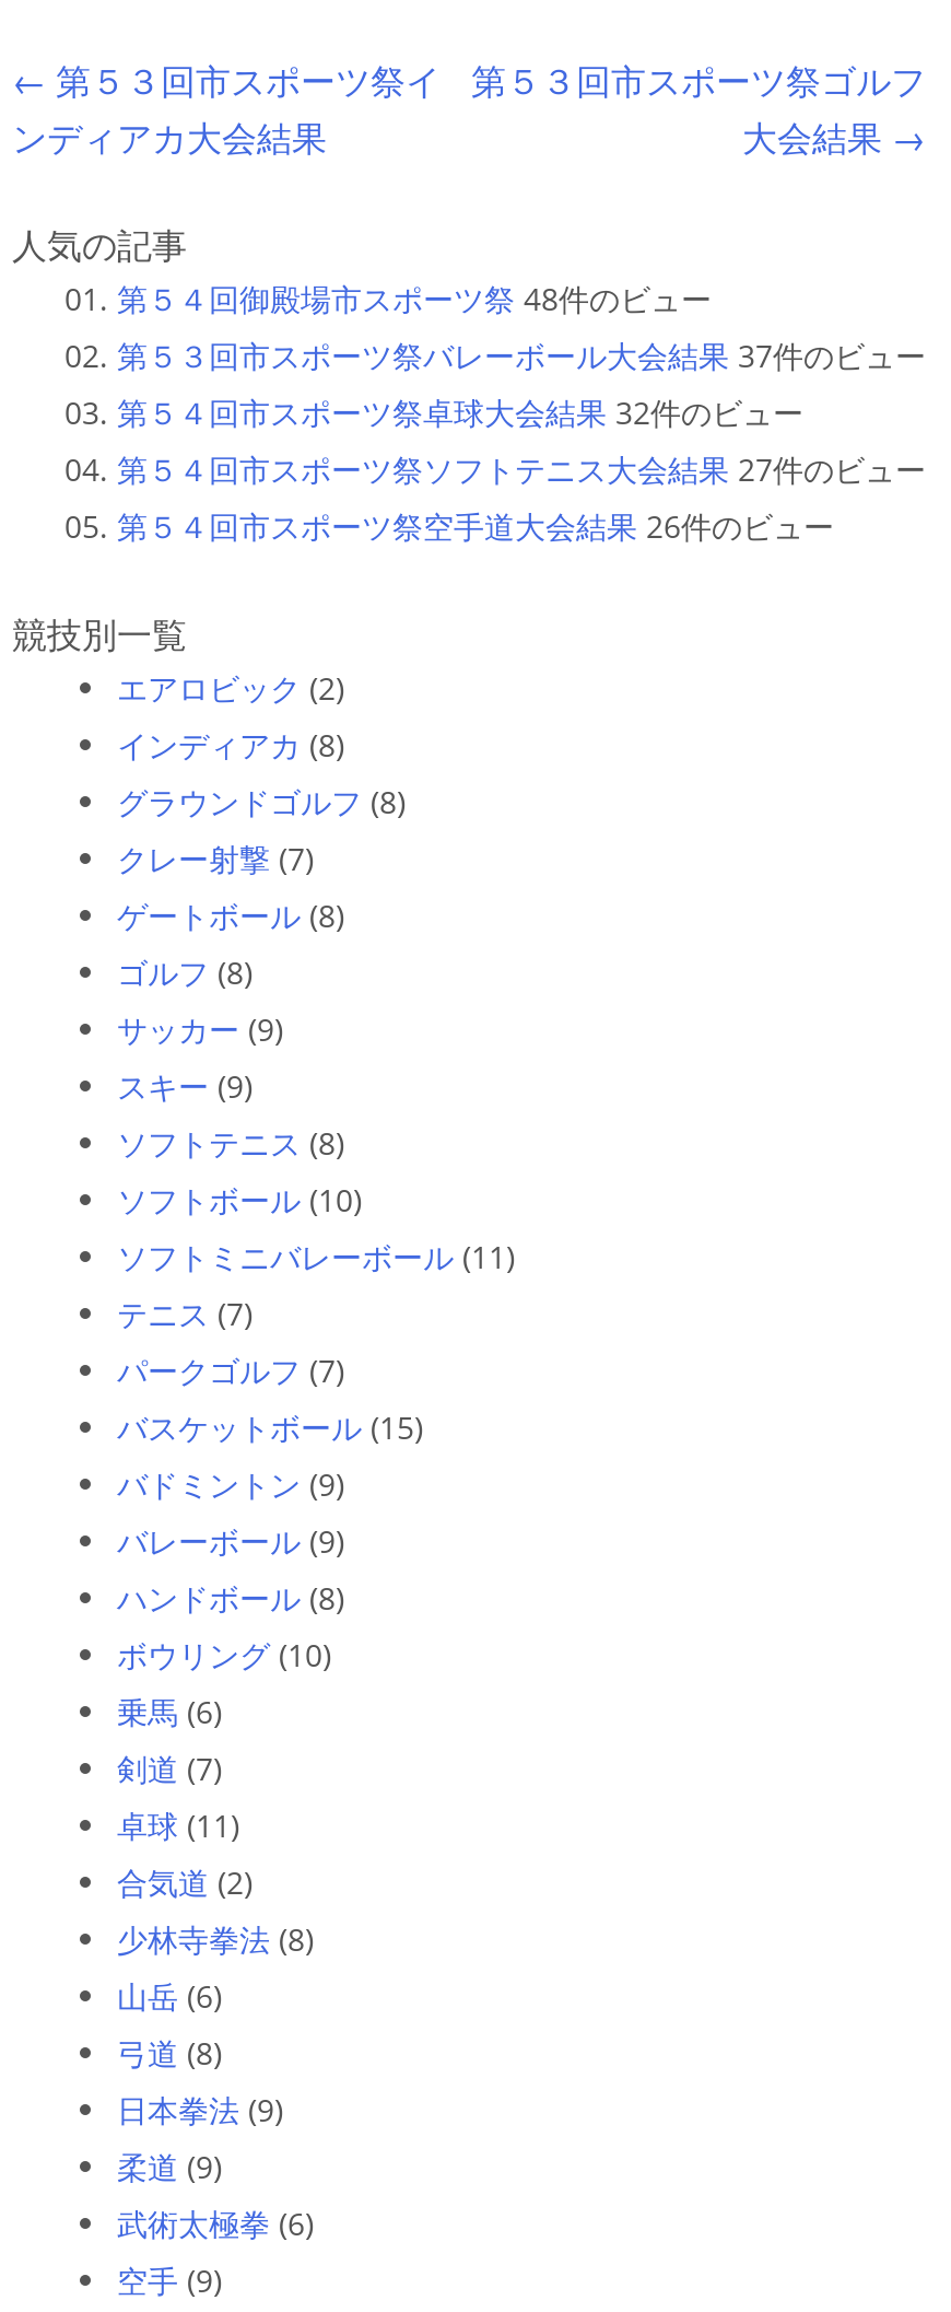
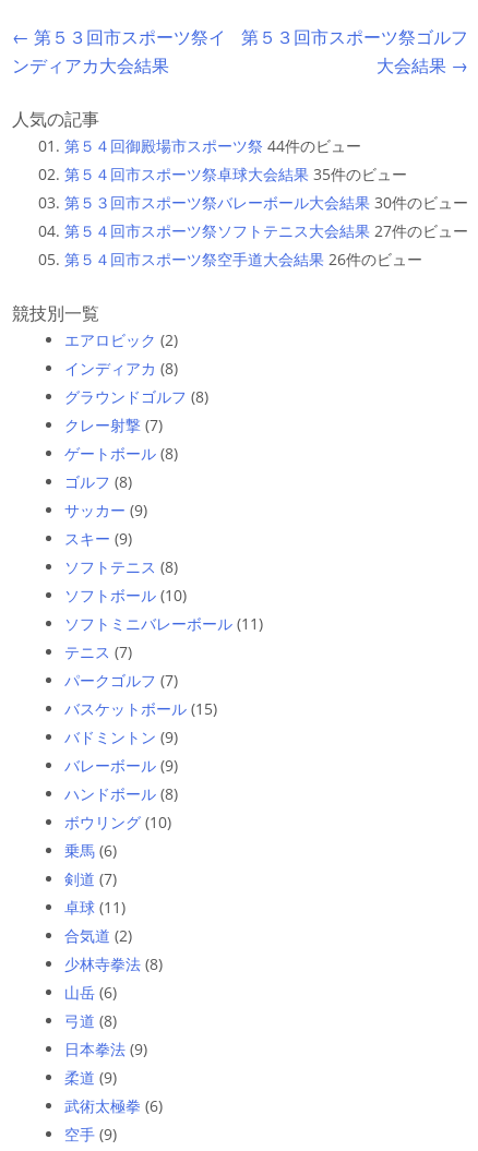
[117,279,926,434] 第５４回御殿場市スポーツ祭 48件のビュー | 第５３回市スポーツ祭バレーボール大会結果 37件のビュー | 第５４回市スポーツ祭卓球大会結果 32件のビュー -> [64,136,468,213] 第５４回御殿場市スポーツ祭 44件のビュー | 第５４回市スポーツ祭卓球大会結果 35件のビュー | 第５３回市スポーツ祭バレーボール大会結果 30件のビュー

